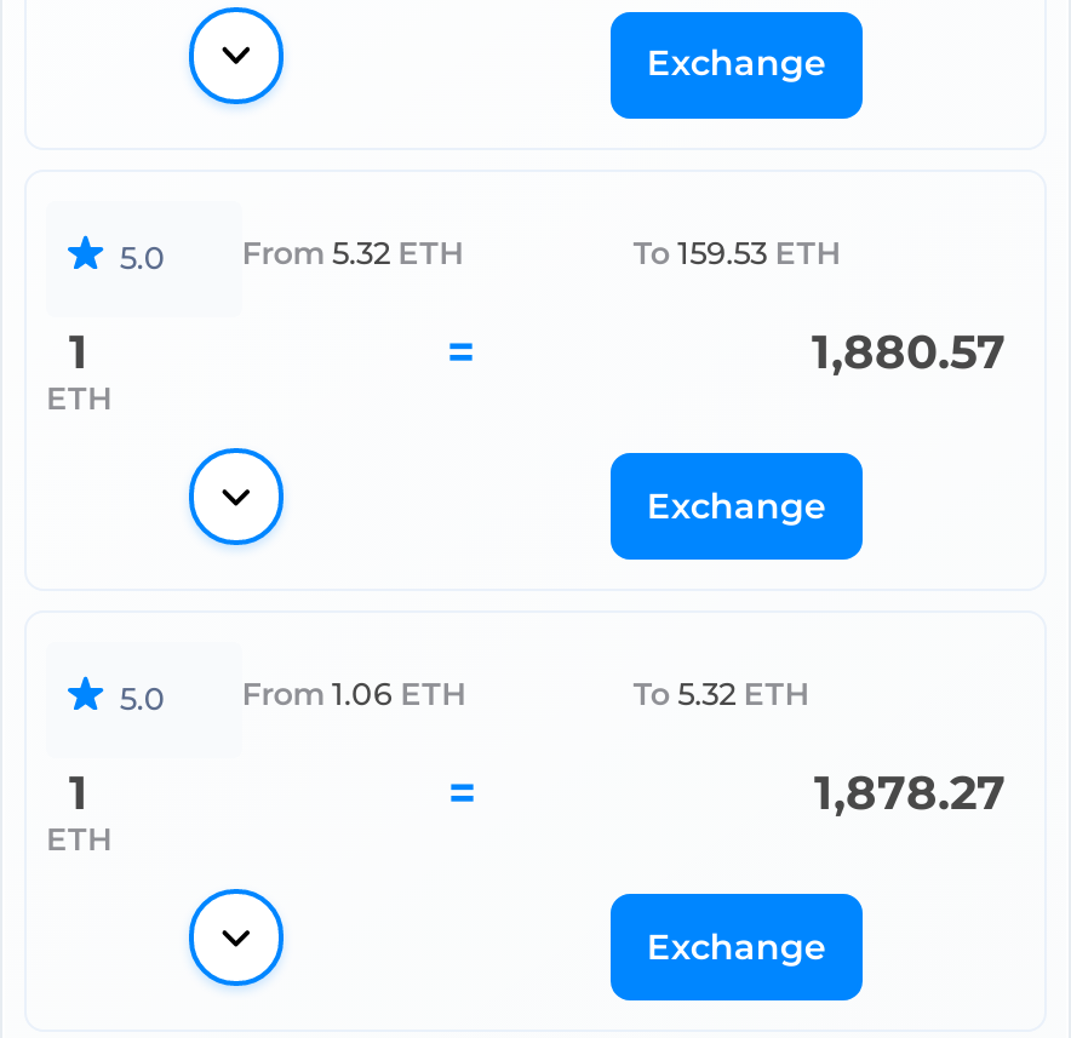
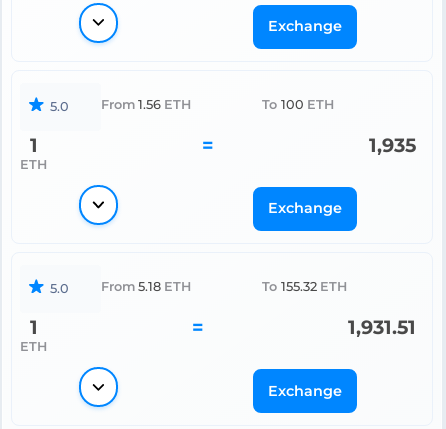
[242,235,463,271] From 5.32 ETH -> [101,97,191,112] From 1.56 ETH
[633,235,840,271] To 159.53 ETH -> [262,97,334,112] To 100 ETH
[812,322,1006,380] 1,880.57 -> [369,133,416,157] 1,935
[242,676,466,712] From 1.06 ETH -> [101,279,191,294] From 5.18 ETH
[633,676,809,712] To 5.32 ETH -> [262,279,347,294] To 155.32 ETH
[814,763,1006,821] 1,878.27 -> [348,315,416,339] 1,931.51

